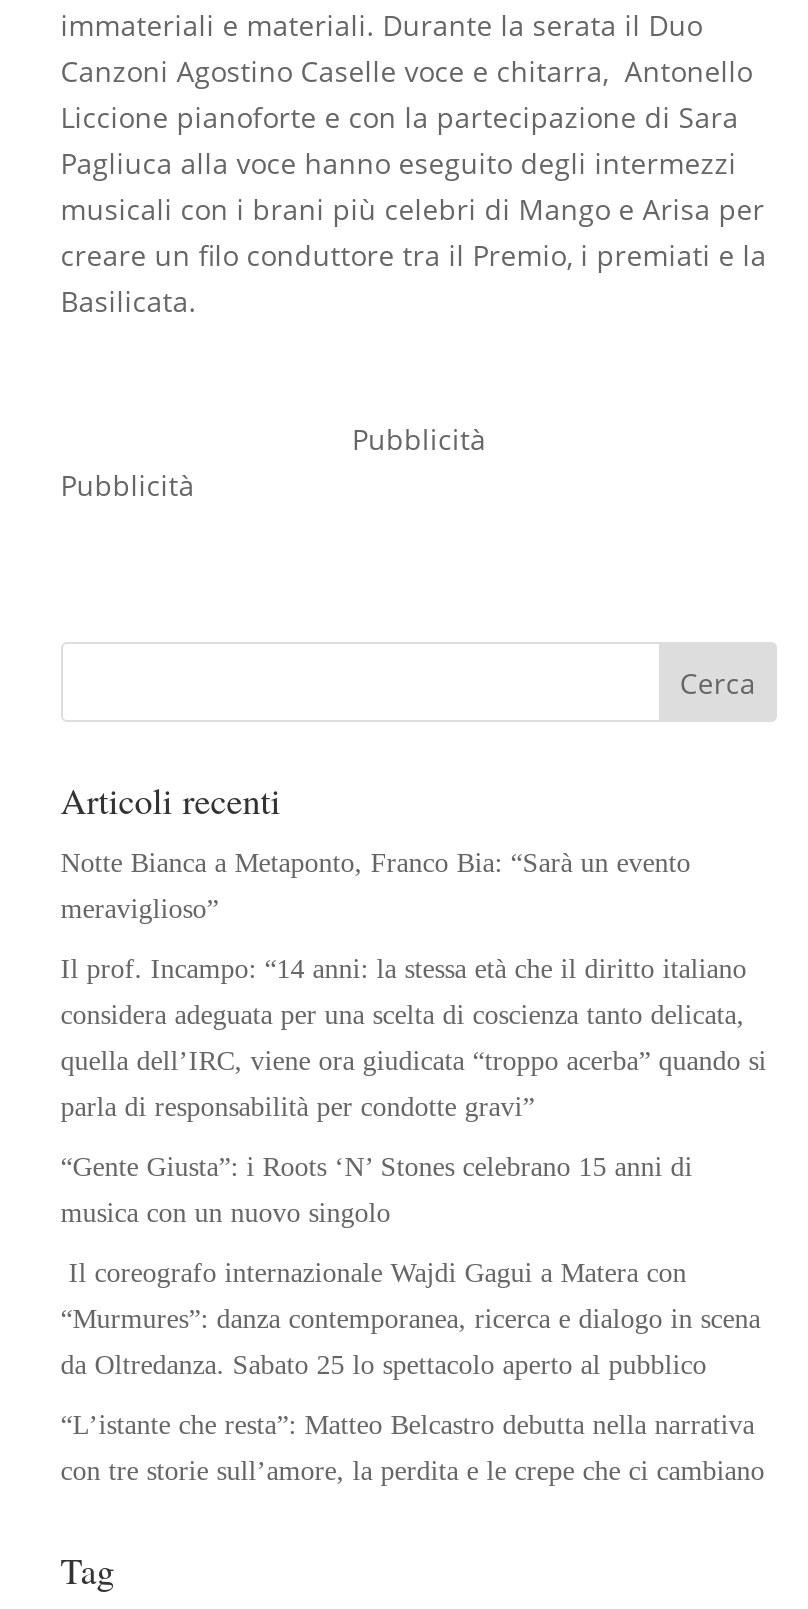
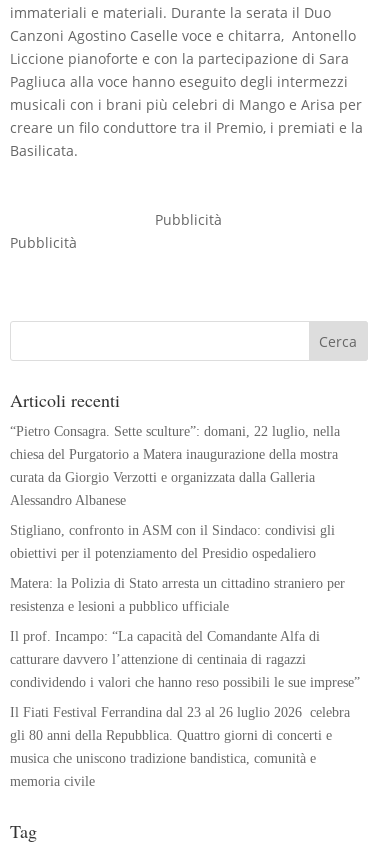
[61,848,767,1486] Notte Bianca a Metaponto, Franco Bia: “Sarà un evento | meraviglioso” | Il prof. Incampo: “14 anni: la stessa età che il diritto italiano | considera adeguata per una scelta di coscienza tanto delicata, | quella dell’IRC, viene ora giudicata “troppo acerba” quando si | parla di responsabilità per condotte gravi” | “Gente Giusta”: i Roots ‘N’ Stones celebrano 15 anni di | musica con un nuovo singolo | Il coreografo internazionale Wajdi Gagui a Matera con | “Murmures”: danza contemporanea, ricerca e dialogo in scena | da Oltredanza. Sabato 25 lo spettacolo aperto al pubblico | “L’istante che resta”: Matteo Belcastro debutta nella narrativa | con tre storie sull’amore, la perdita e le crepe che ci cambiano -> [10,424,360,789] “Pietro Consagra. Sette sculture”: domani, 22 luglio, nella | chiesa del Purgatorio a Matera inaugurazione della mostra | curata da Giorgio Verzotti e organizzata dalla Galleria | Alessandro Albanese | Stigliano, confronto in ASM con il Sindaco: condivisi gli | obiettivi per il potenziamento del Presidio ospedaliero | Matera: la Polizia di Stato arresta un cittadino straniero per | resistenza e lesioni a pubblico ufficiale | Il prof. Incampo: “La capacità del Comandante Alfa di | catturare davvero l’attenzione di centinaia di ragazzi | condividendo i valori che hanno reso possibili le sue imprese” | Il Fiati Festival Ferrandina dal 23 al 26 luglio 2026 celebra | gli 80 anni della Repubblica. Quattro giorni di concerti e | musica che uniscono tradizione bandistica, comunità e | memoria civile

